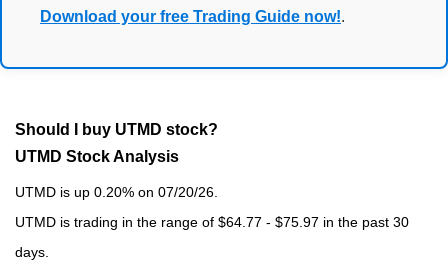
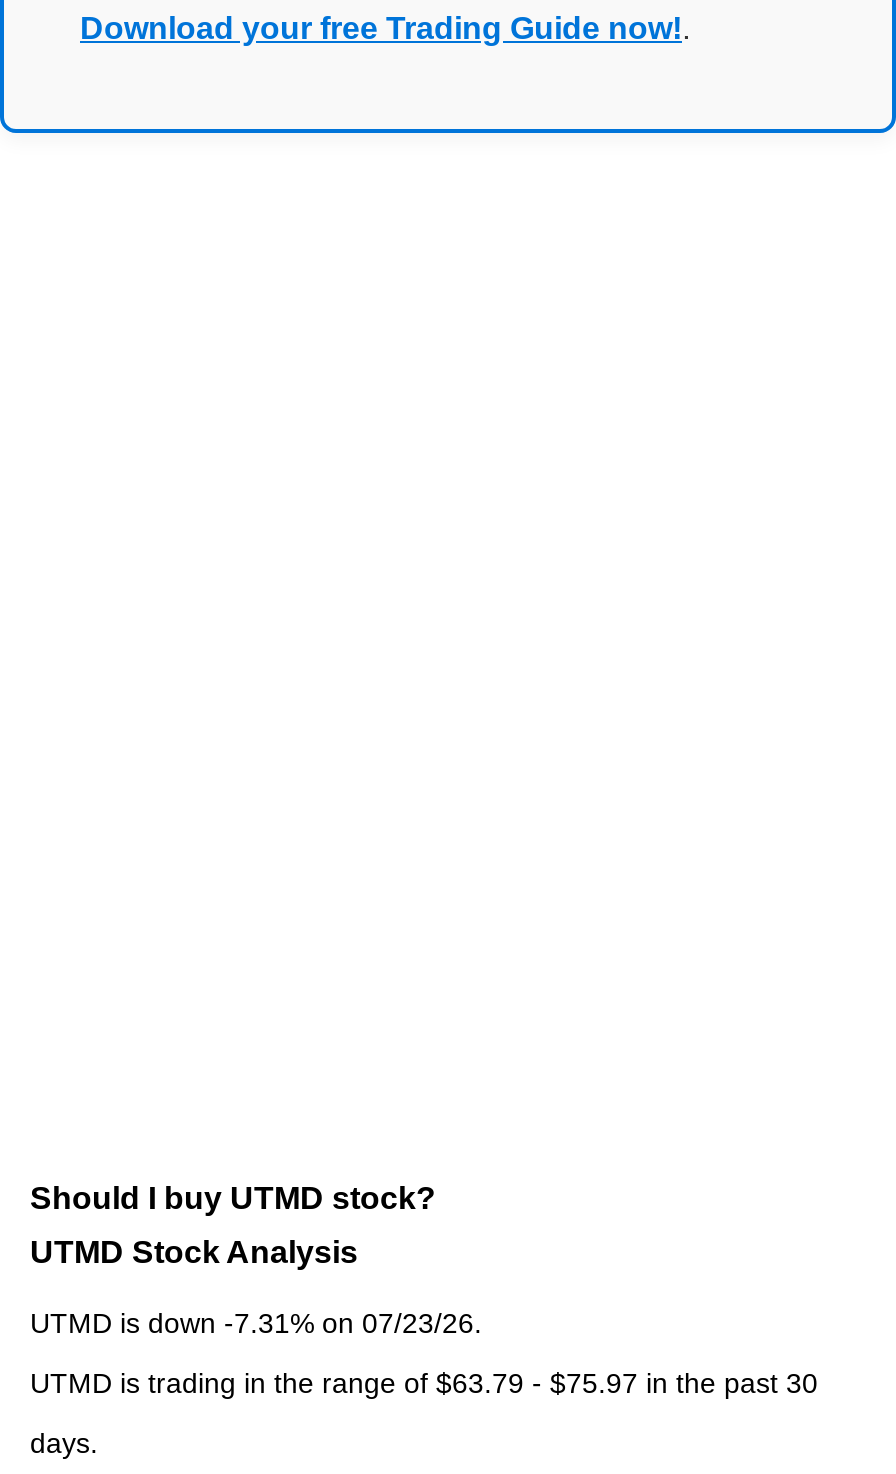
[15,184,218,200] UTMD is up 0.20% on 07/20/26. -> [30,1306,482,1338] UTMD is down -7.31% on 07/23/26.
[15,214,409,230] UTMD is trading in the range of $64.77 - $75.97 in the past 30 -> [30,1366,818,1398] UTMD is trading in the range of $63.79 - $75.97 in the past 30

